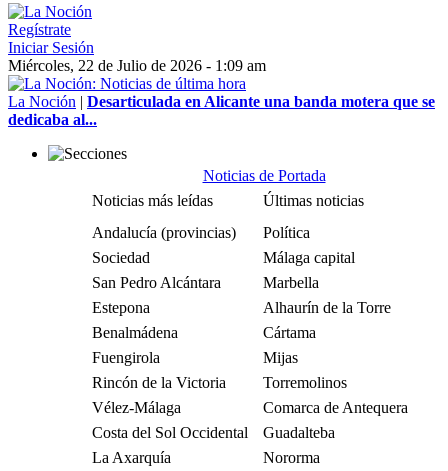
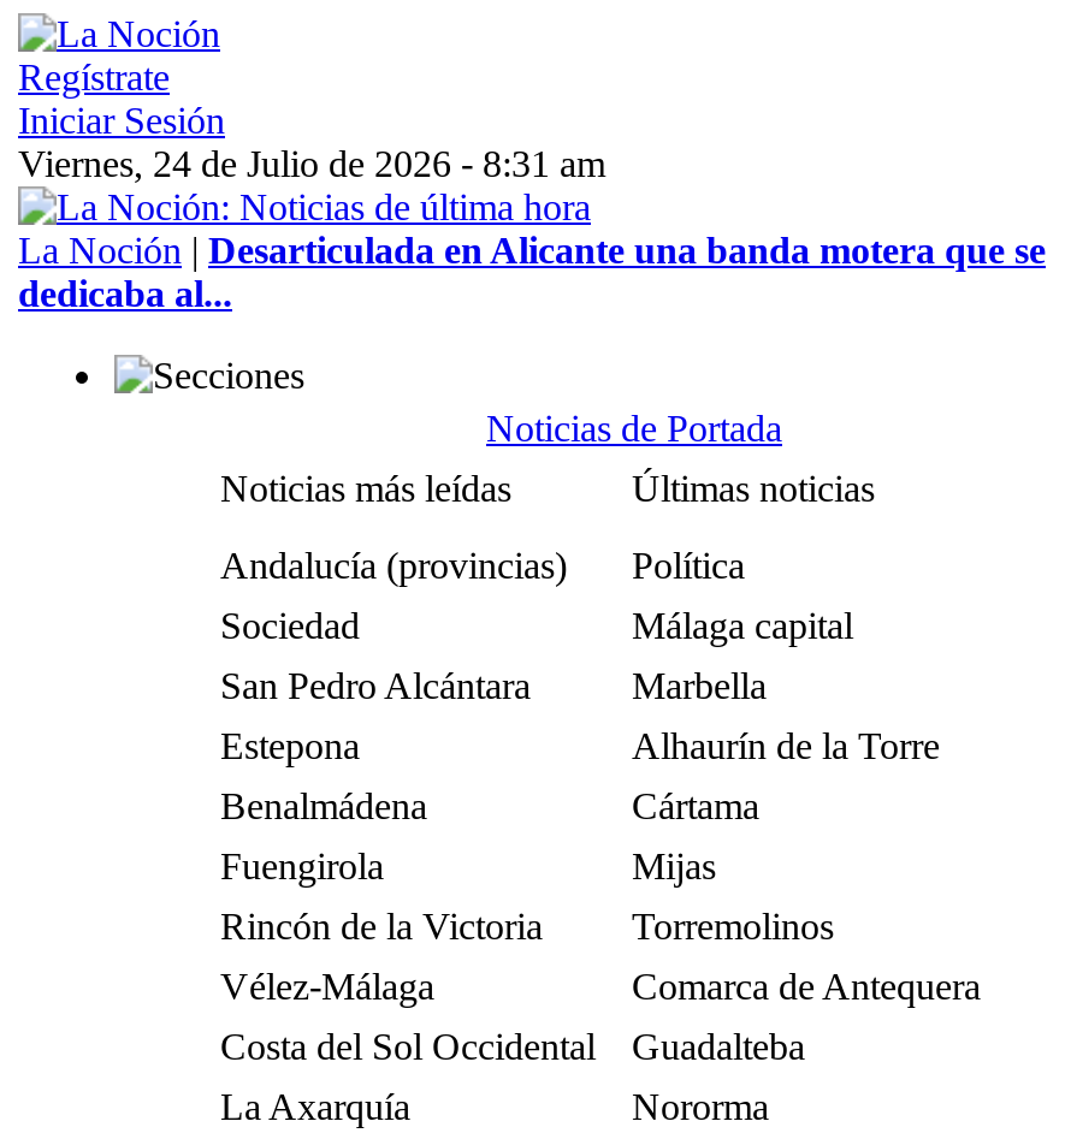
[8,57,266,74] Miércoles, 22 de Julio de 2026 - 1:09 am -> [18,143,605,184] Viernes, 24 de Julio de 2026 - 8:31 am

